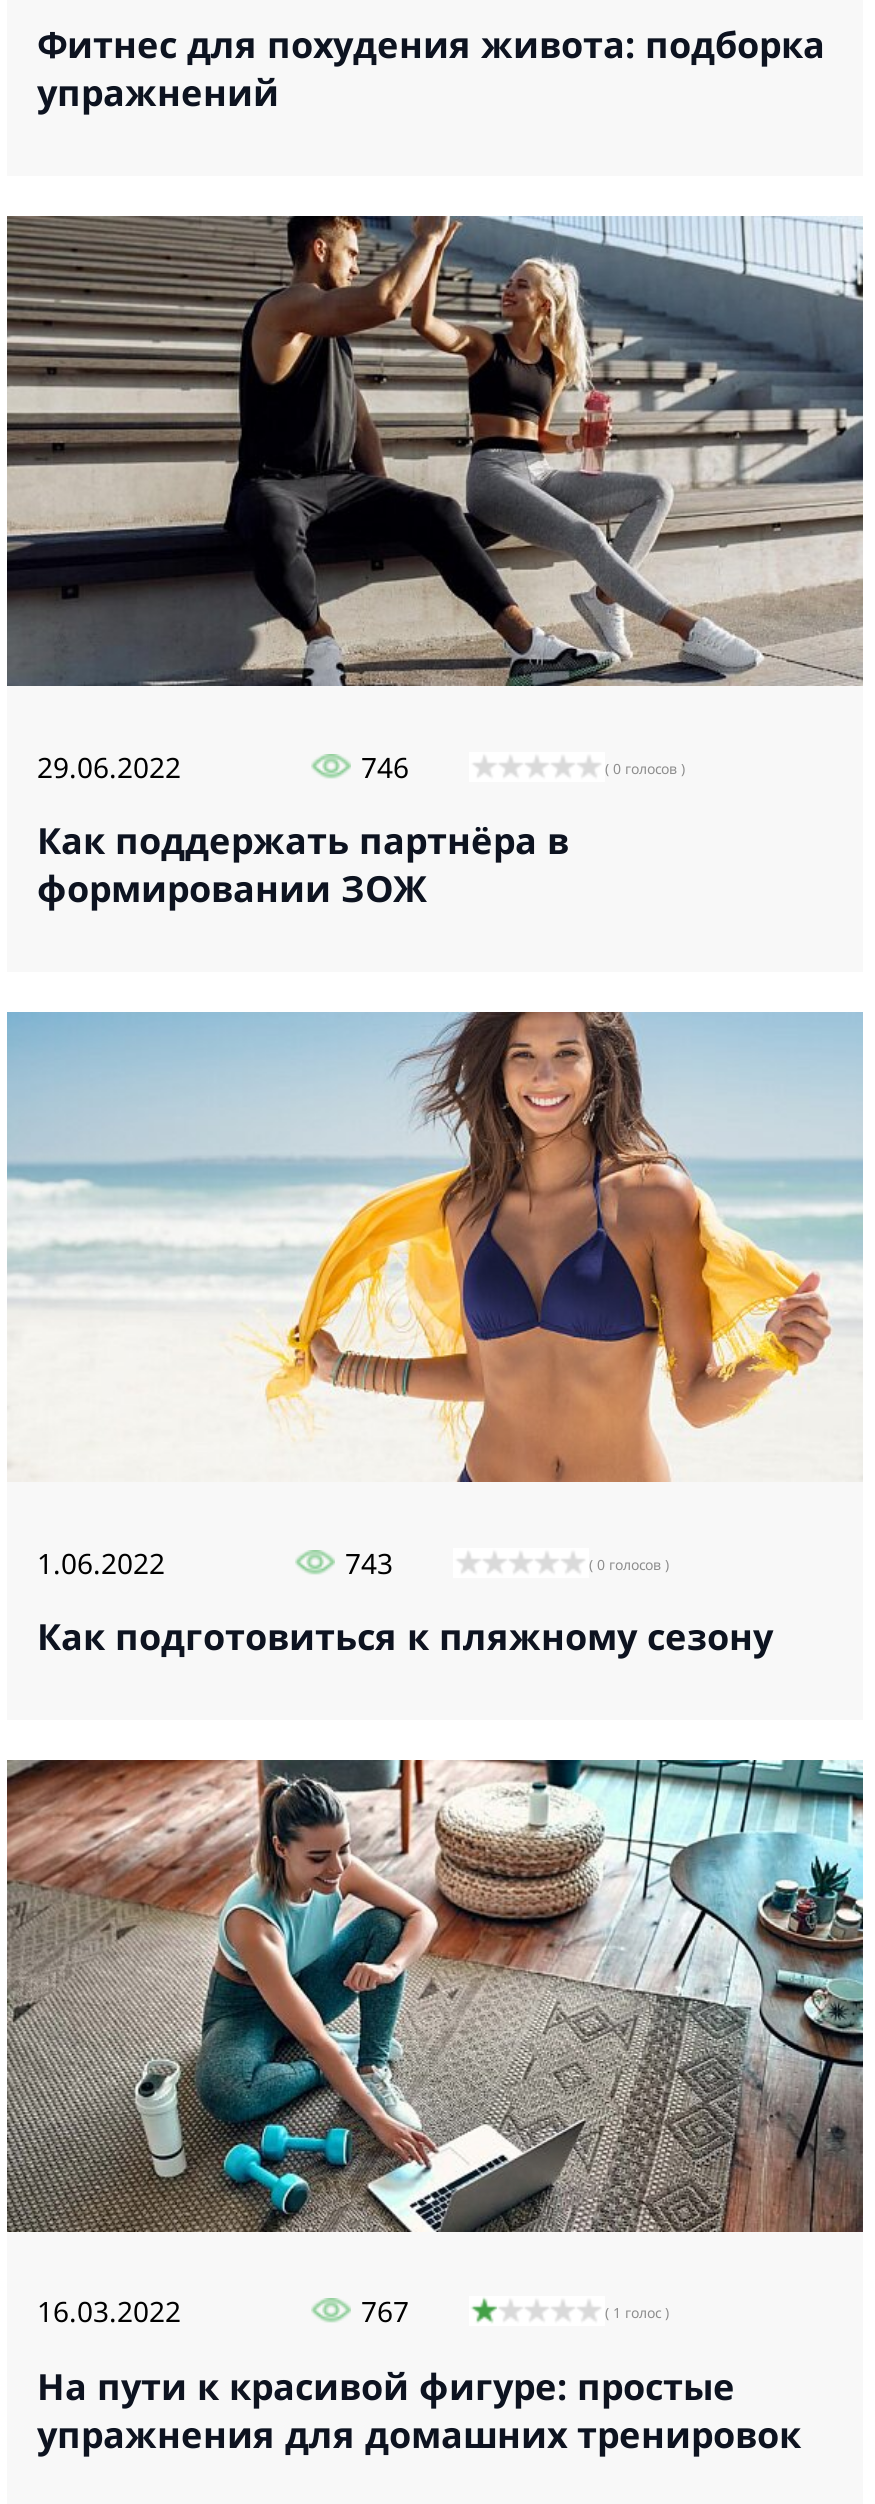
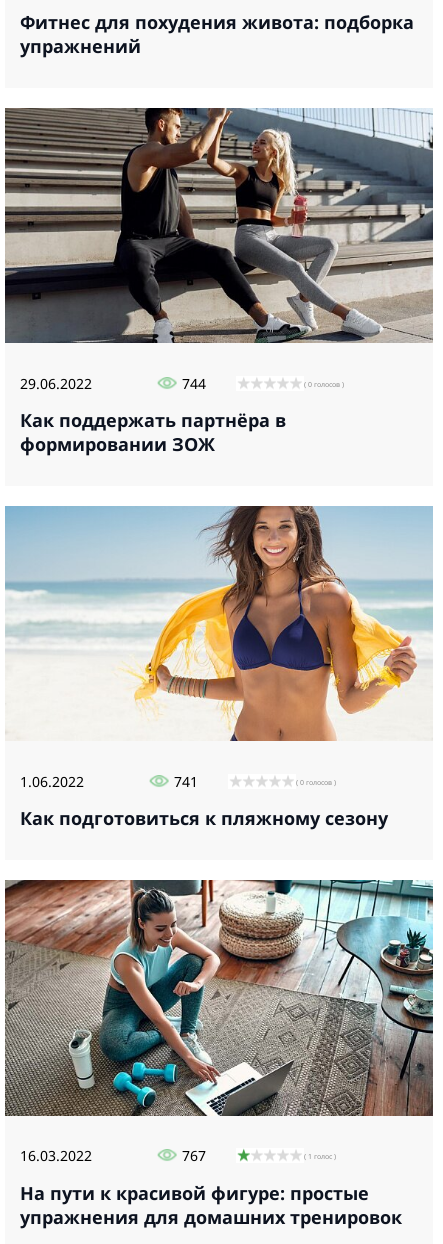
[361,747,409,785] 746 -> [182,374,206,393] 744
[345,1544,393,1582] 743 -> [174,772,198,791] 741

